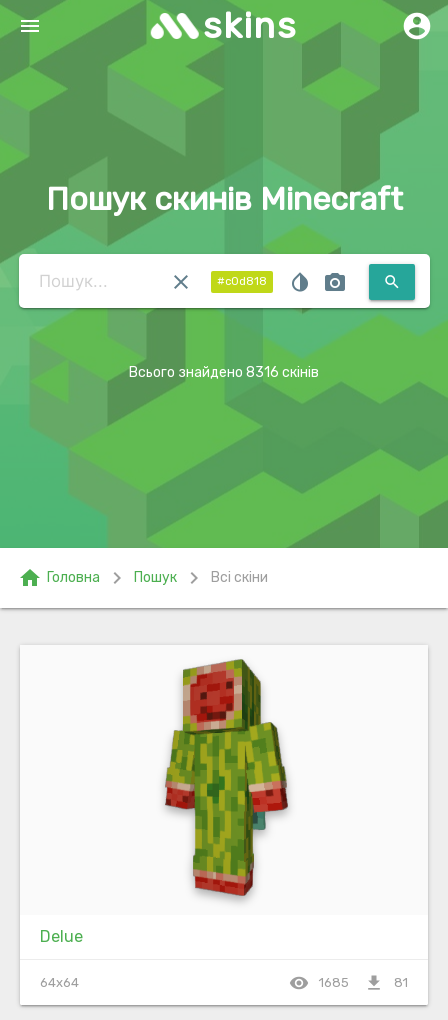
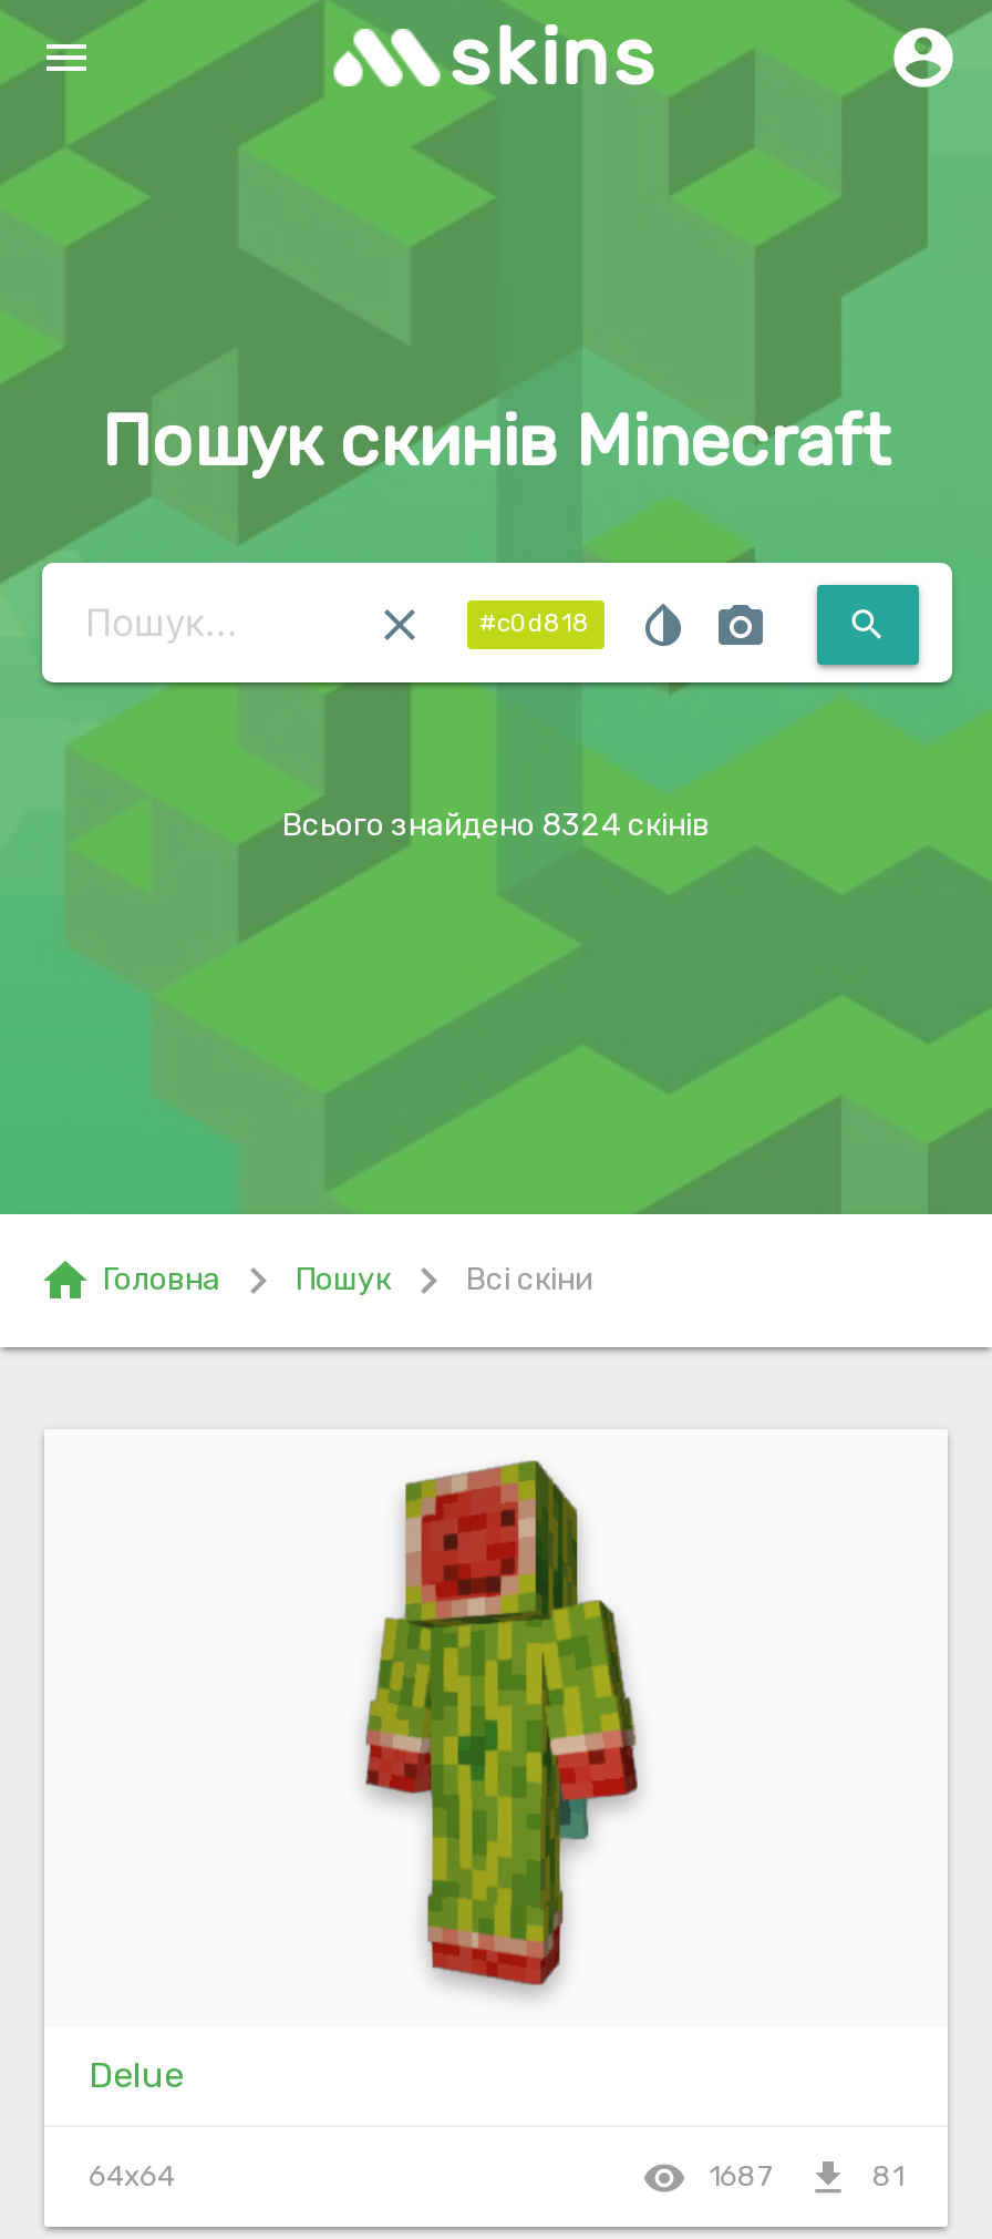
[129,364,319,381] Всього знайдено 8316 скінів -> [282,807,710,845] Всього знайдено 8324 скінів
[319,975,349,990] 1685 -> [709,2159,773,2193] 1687

